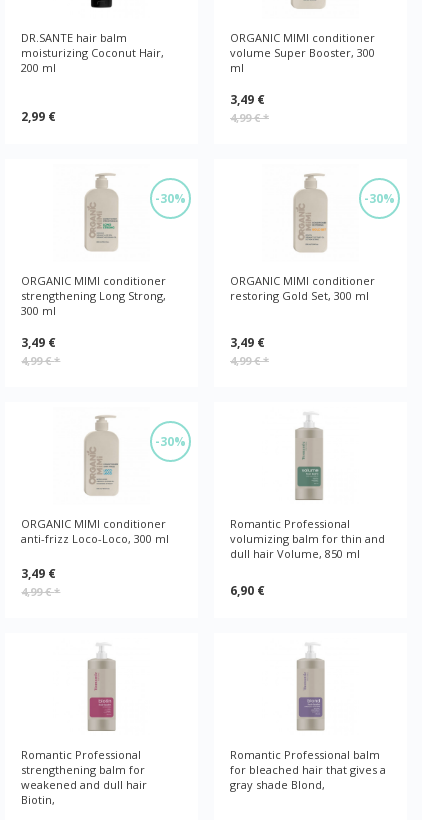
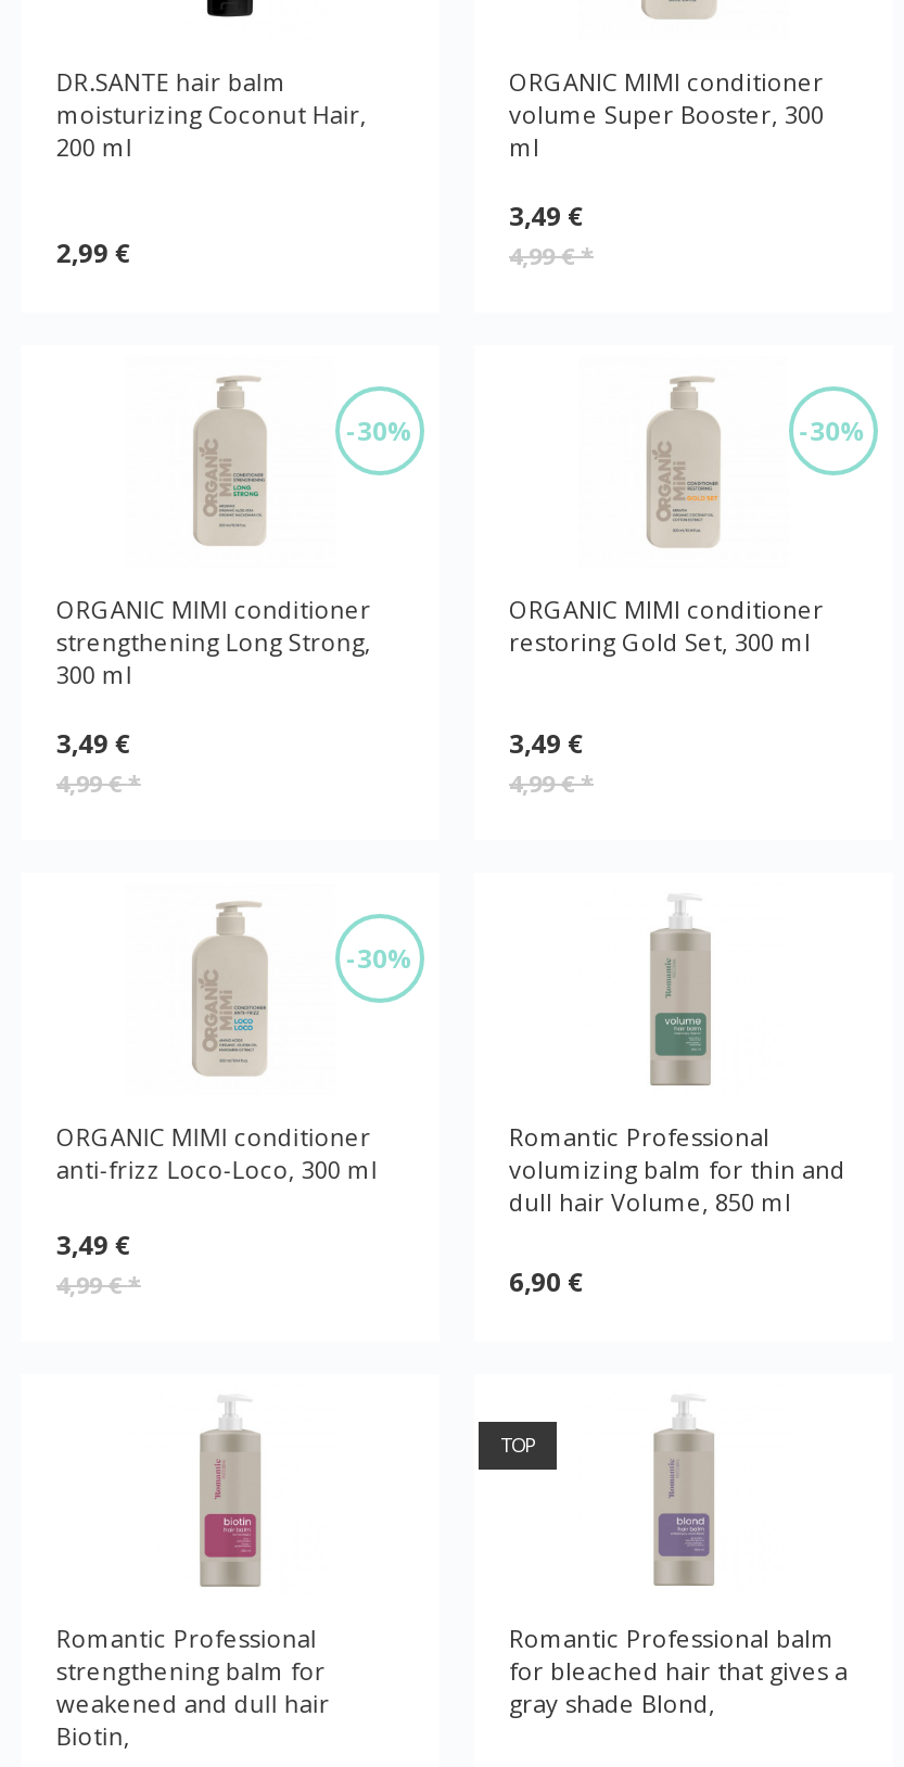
none -> [500,1431,535,1459] TOP

